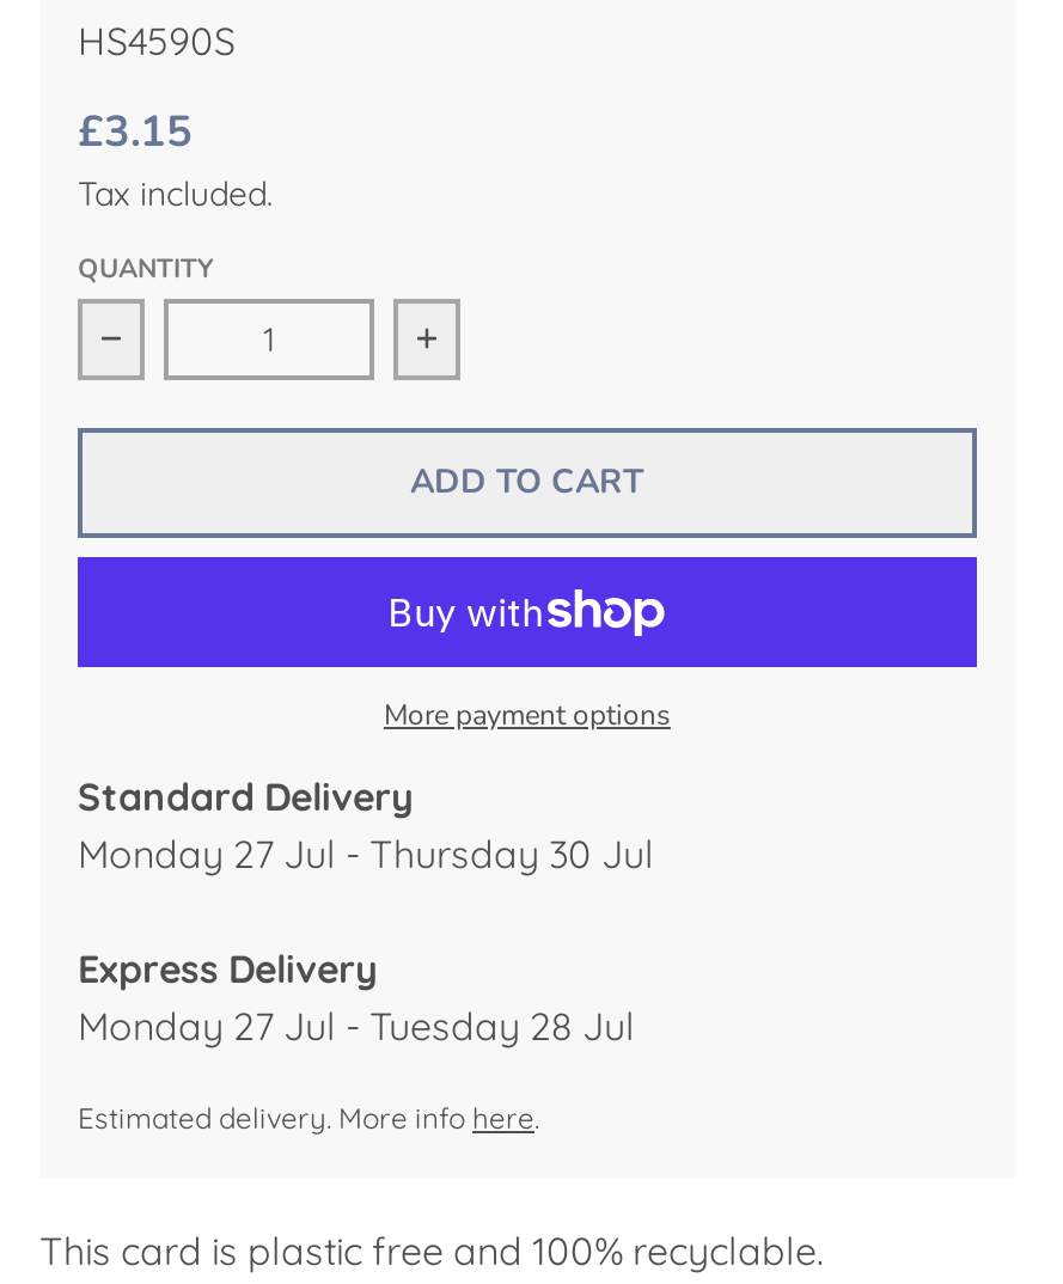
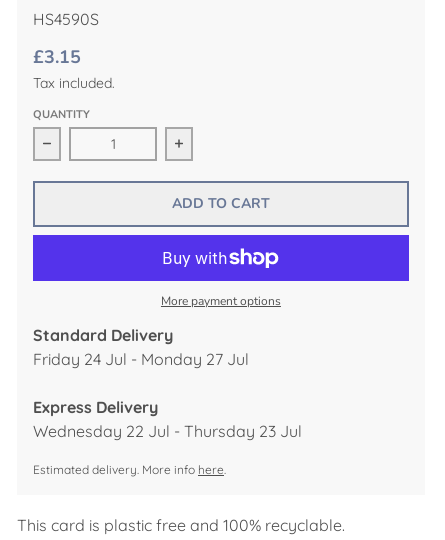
[78,829,654,876] Monday 27 Jul - Thursday 30 Jul -> [33,348,249,368] Friday 24 Jul - Monday 27 Jul
[78,1001,635,1048] Monday 27 Jul - Tuesday 28 Jul -> [33,420,302,440] Wednesday 22 Jul - Thursday 23 Jul

